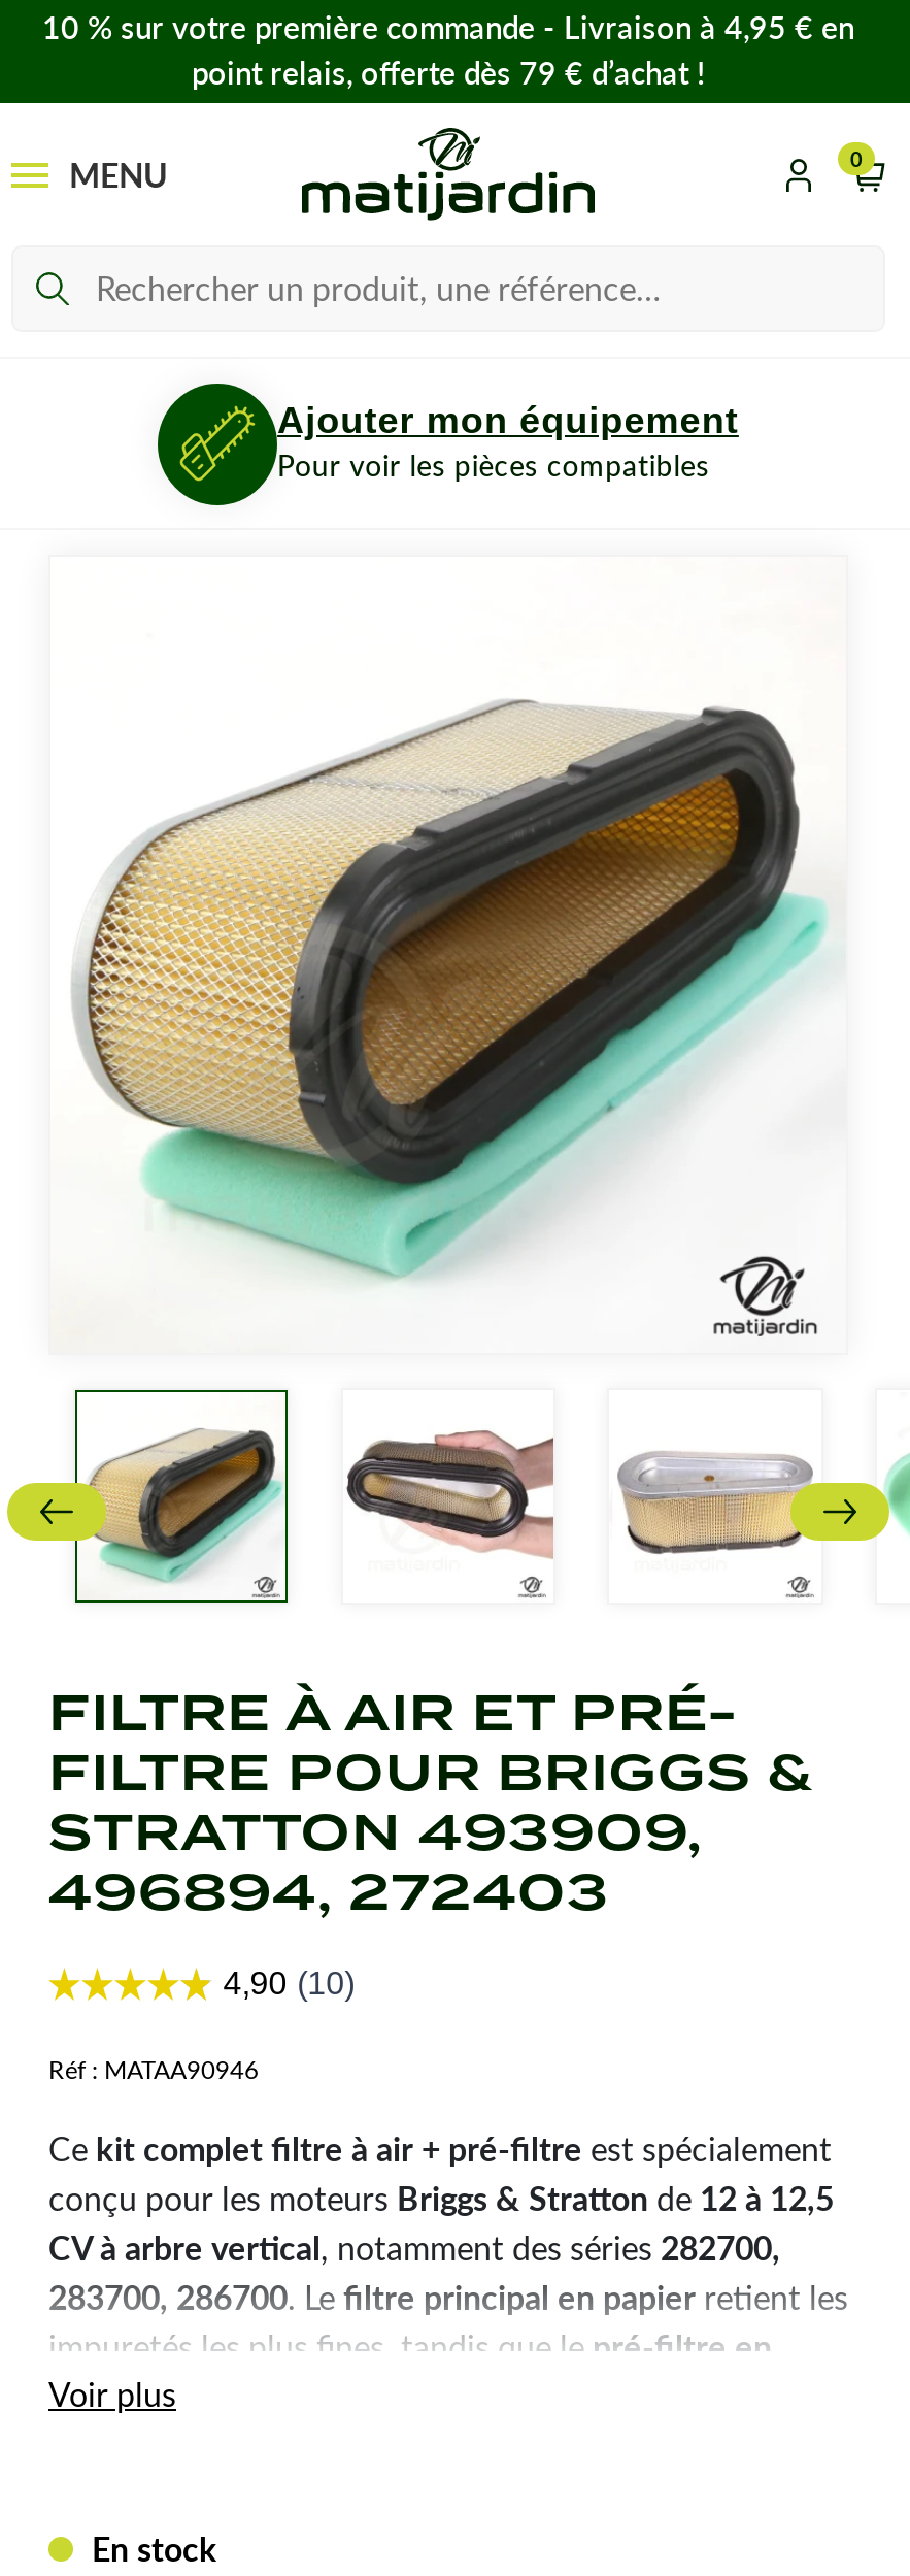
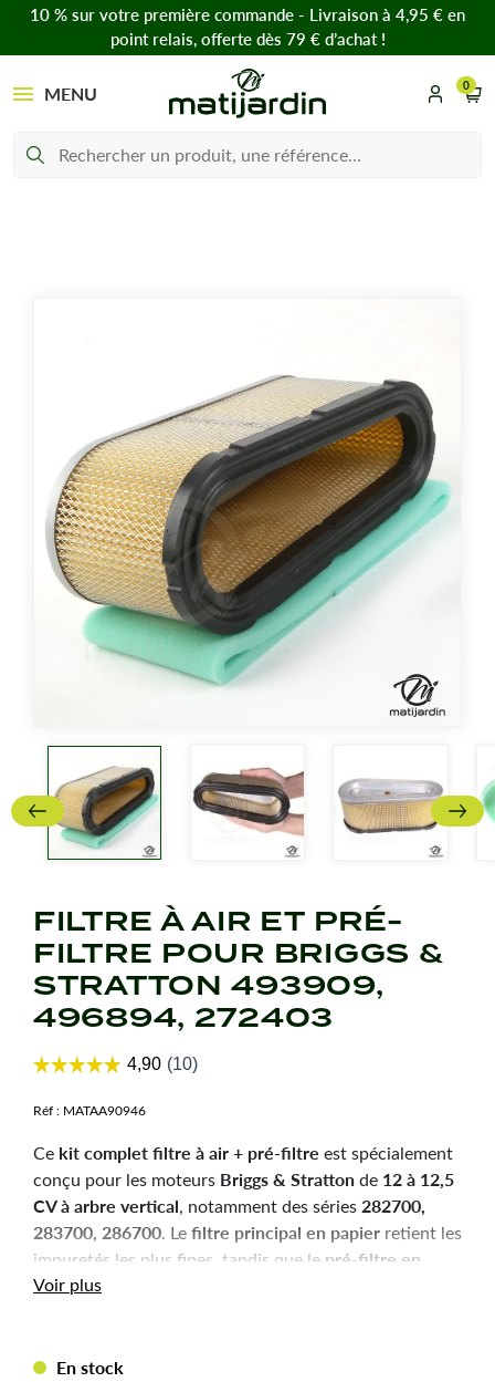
[156,382,739,507] [image] | Ajouter mon équipement | Pour voir les pièces compatibles -> none

